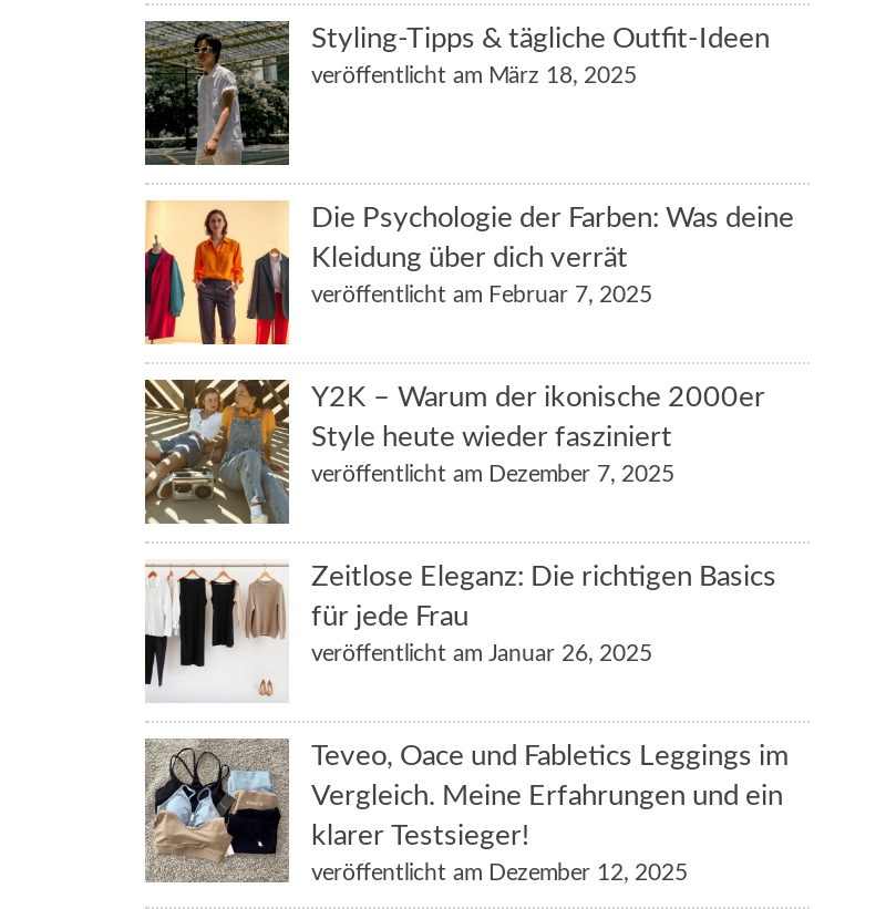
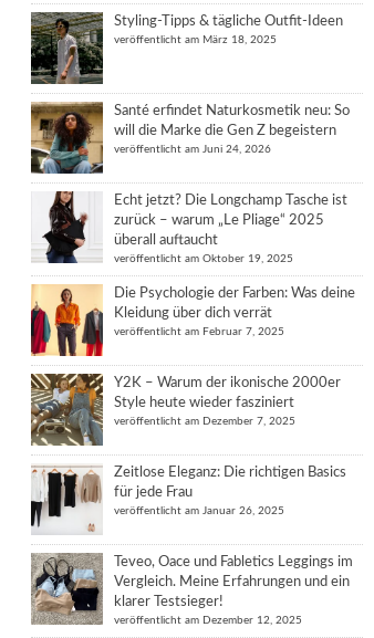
none -> [30,102,350,175] [image] | Santé erfindet Naturkosmetik neu: So | will die Marke die Gen Z begeistern | veröffentlicht am Juni 24, 2026
none -> [31,191,347,264] [image] | Echt jetzt? Die Longchamp Tasche ist | zurück – warum „Le Pliage“ 2025 | überall auftaucht | veröffentlicht am Oktober 19, 2025

